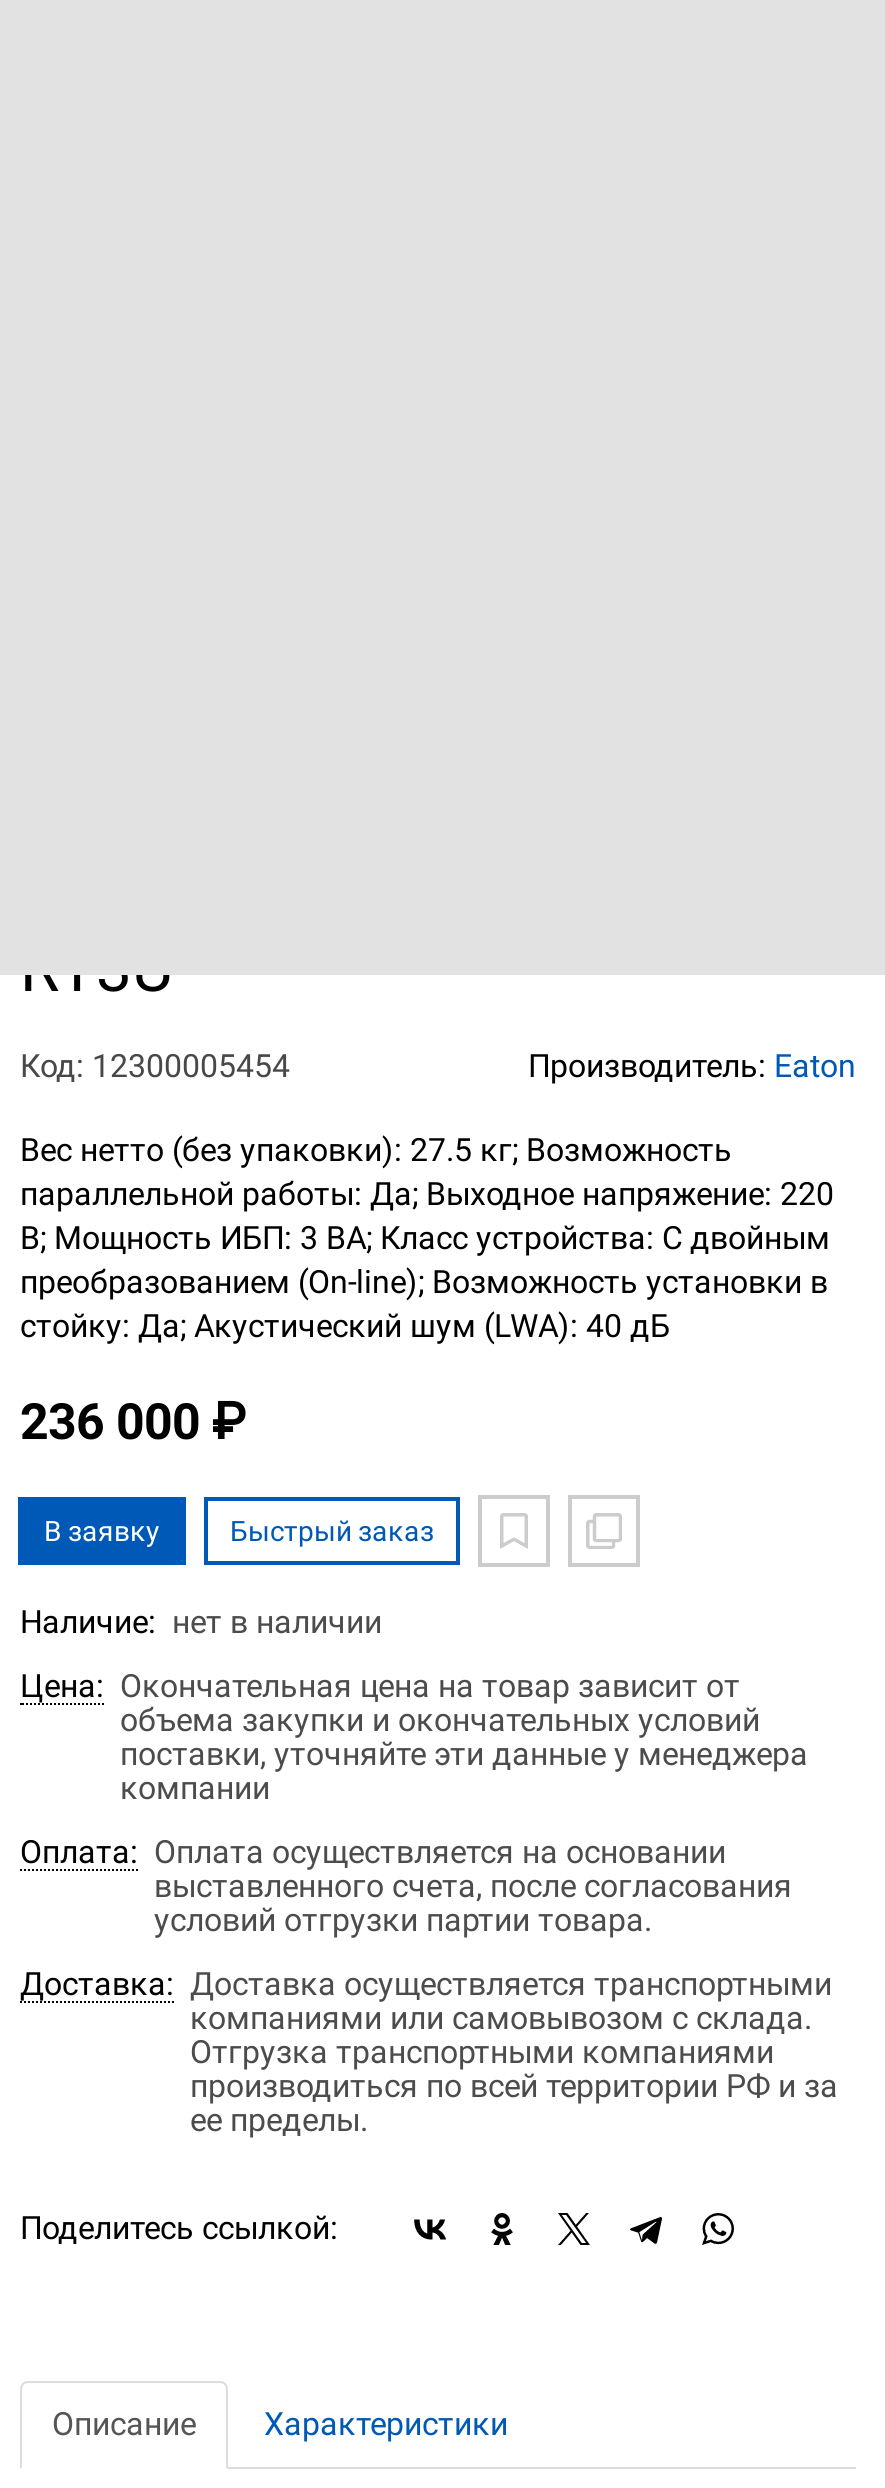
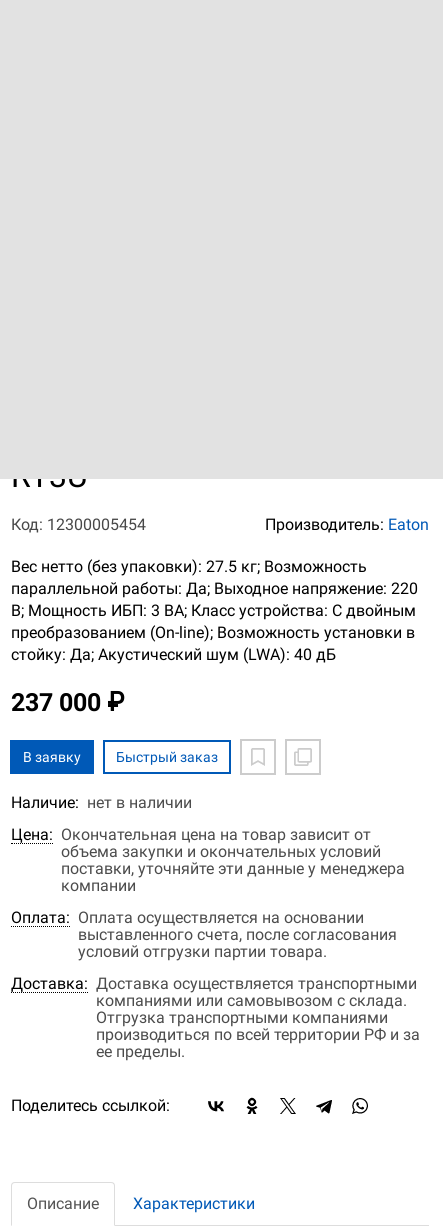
[20,1394,246,1452] 236 000 ₽ -> [11,688,124,717] 237 000 ₽

